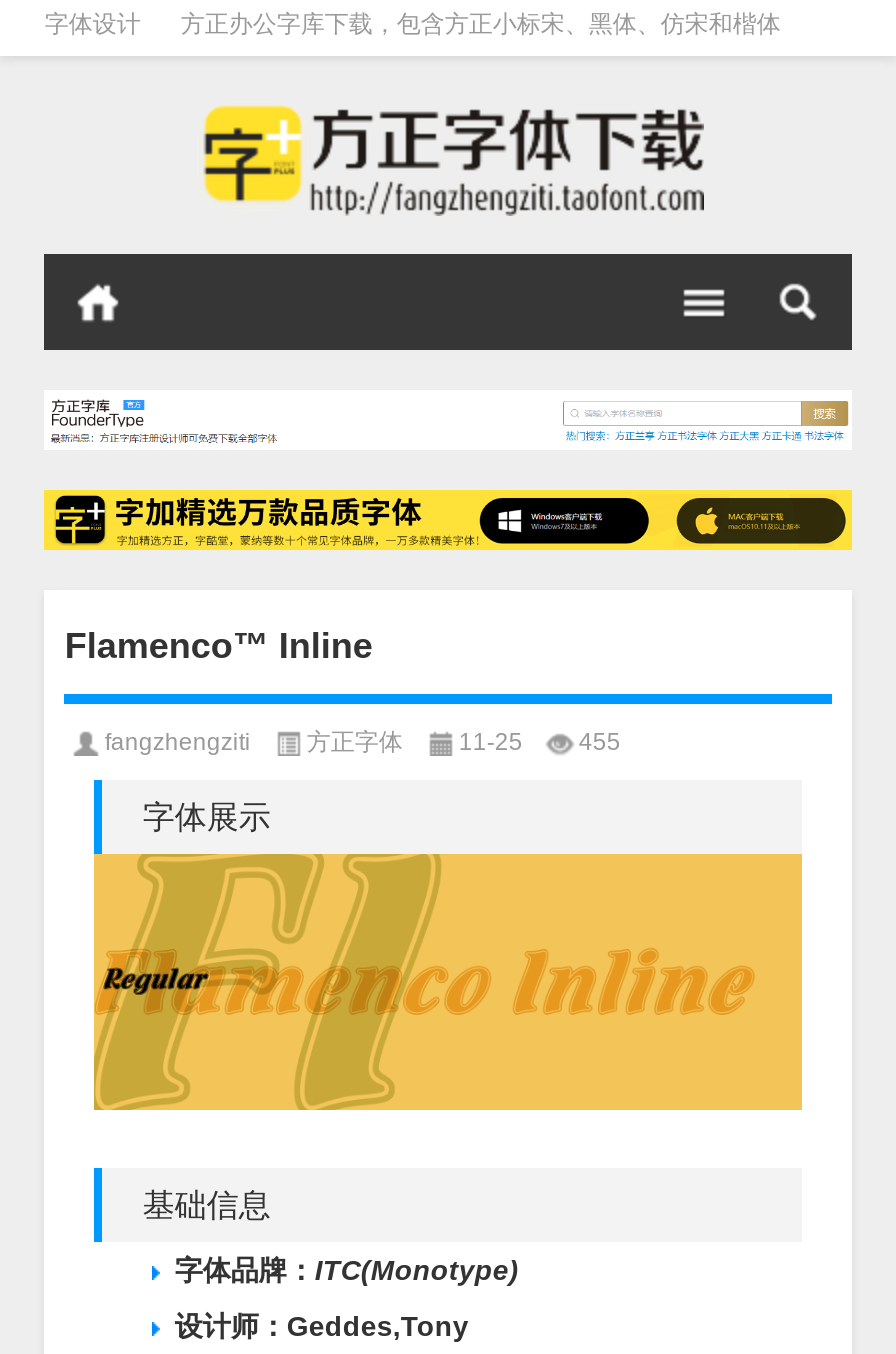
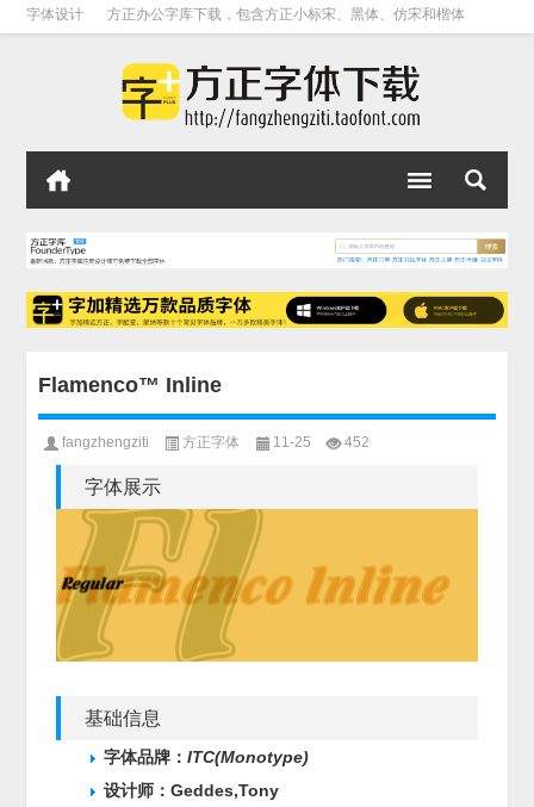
[105,728,621,756] fangzhengziti 方正字体 11-25 455 -> [62,434,370,450] fangzhengziti 方正字体 11-25 452

